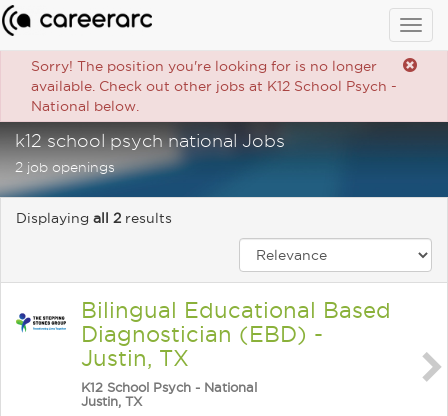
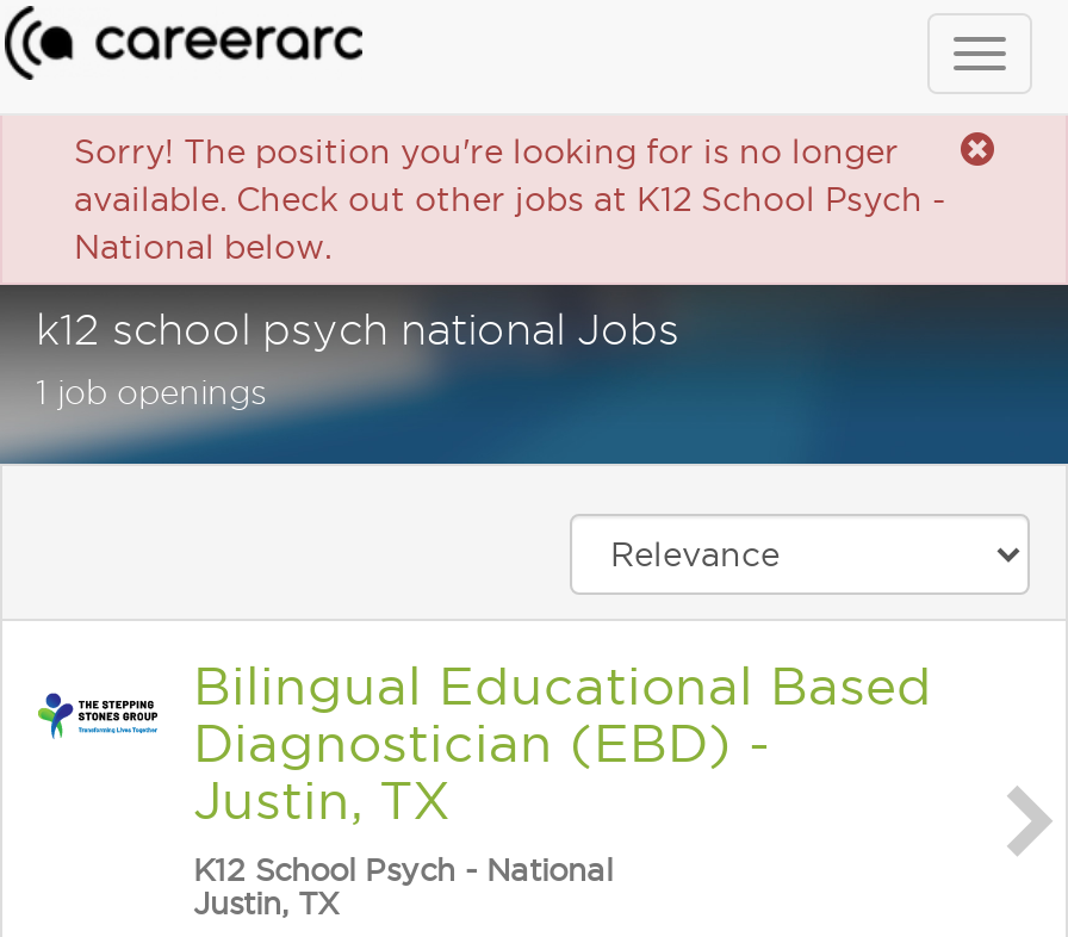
[15,159,172,226] 2 job openings | Displaying all 2 results -> [36,373,267,411] 1 job openings

